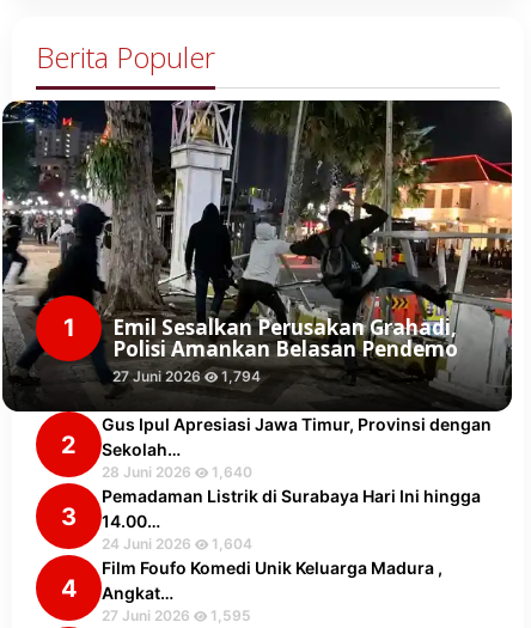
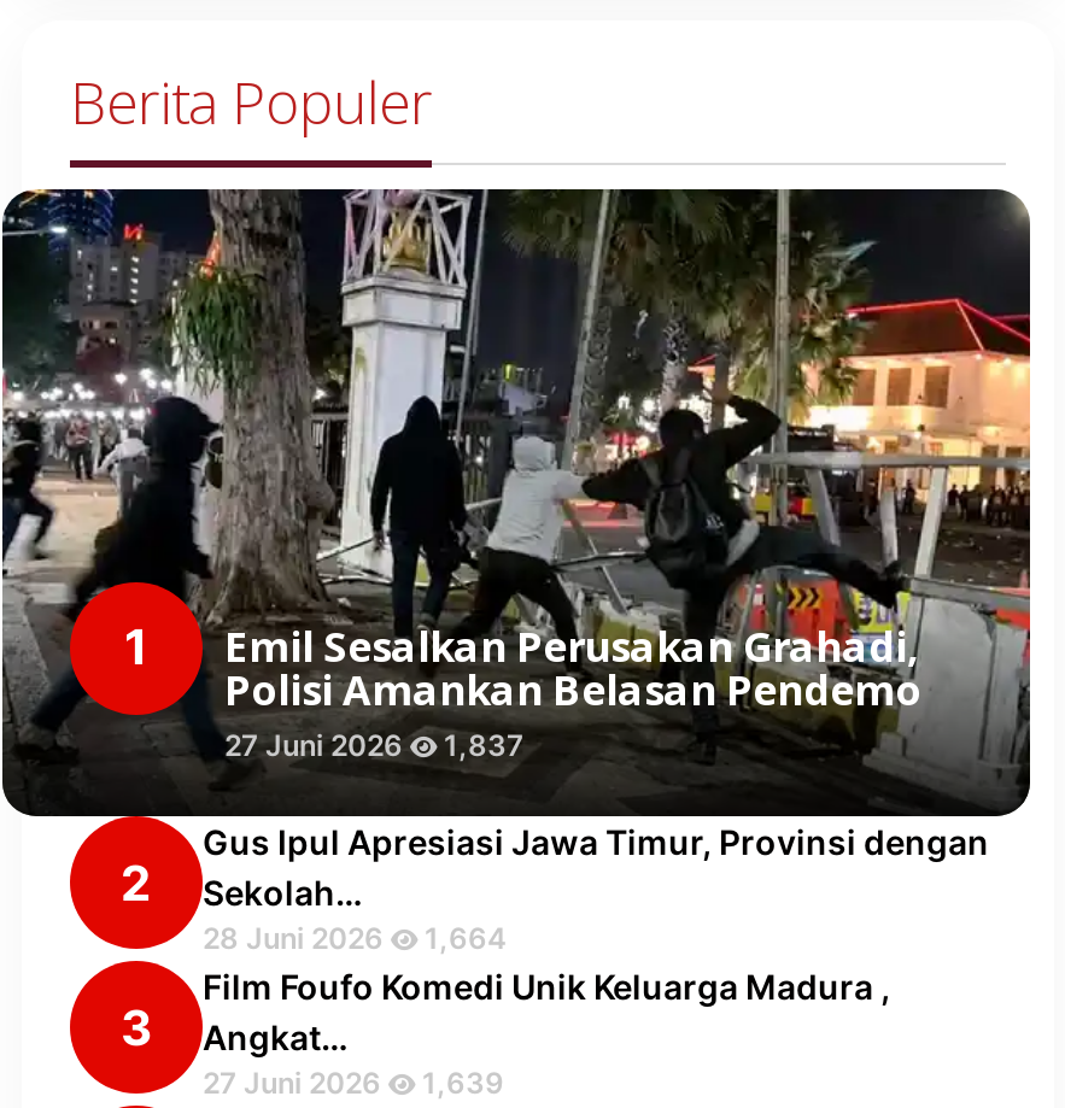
[112,367,261,385] 27 Juni 2026 1,794 -> [224,727,523,763] 27 Juni 2026 1,837
[102,463,252,481] 28 Juni 2026 1,640 -> [203,920,507,956] 28 Juni 2026 1,664
[60,486,481,602] Pemadaman Listrik di Surabaya Hari Ini hingga | 14.00… | 24 Juni 2026 | 1,604 | 4 -> none
[102,607,251,625] 27 Juni 2026 1,595 -> [203,1065,504,1101] 27 Juni 2026 1,639

